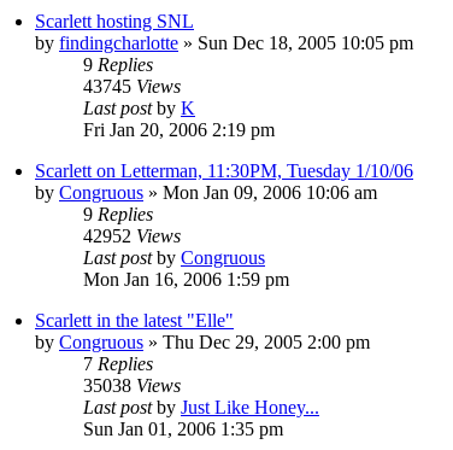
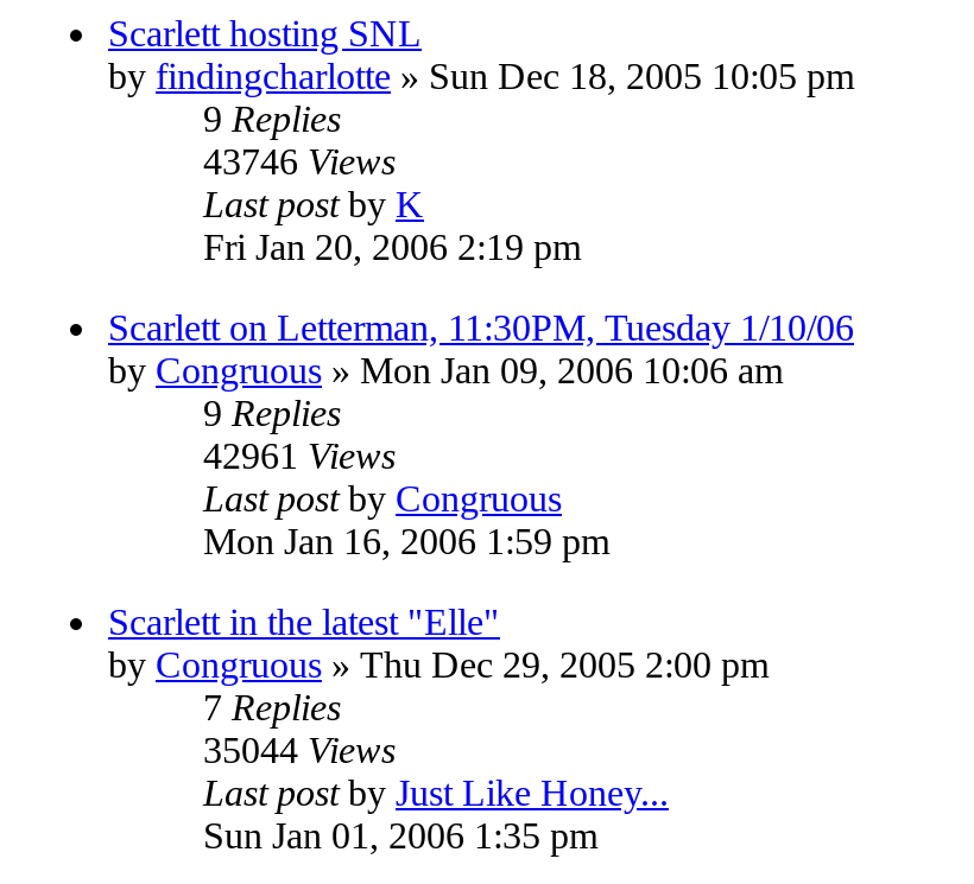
[83,76,181,96] 43745 Views -> [203,141,396,181] 43746 Views
[83,225,181,246] 42952 Views -> [203,435,396,476] 42961 Views
[83,375,181,396] 35038 Views -> [203,730,396,770] 35044 Views

